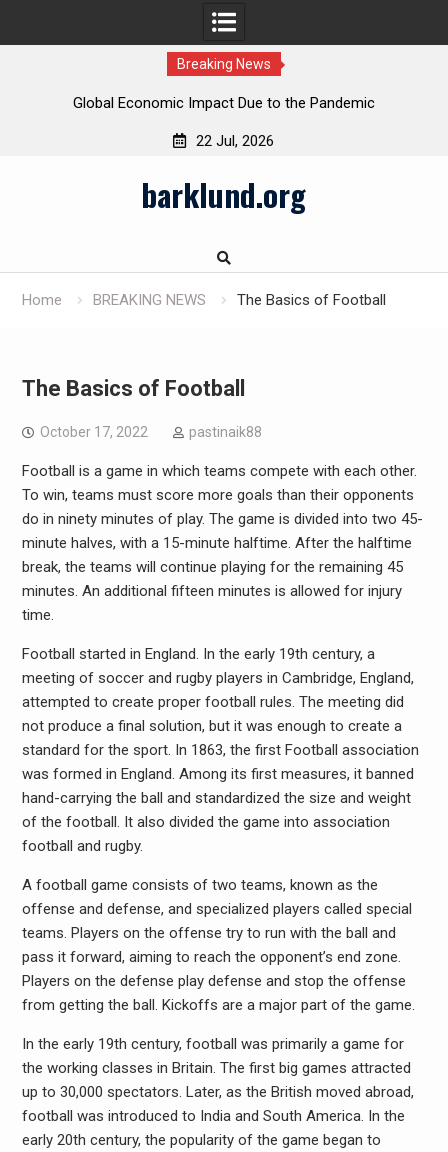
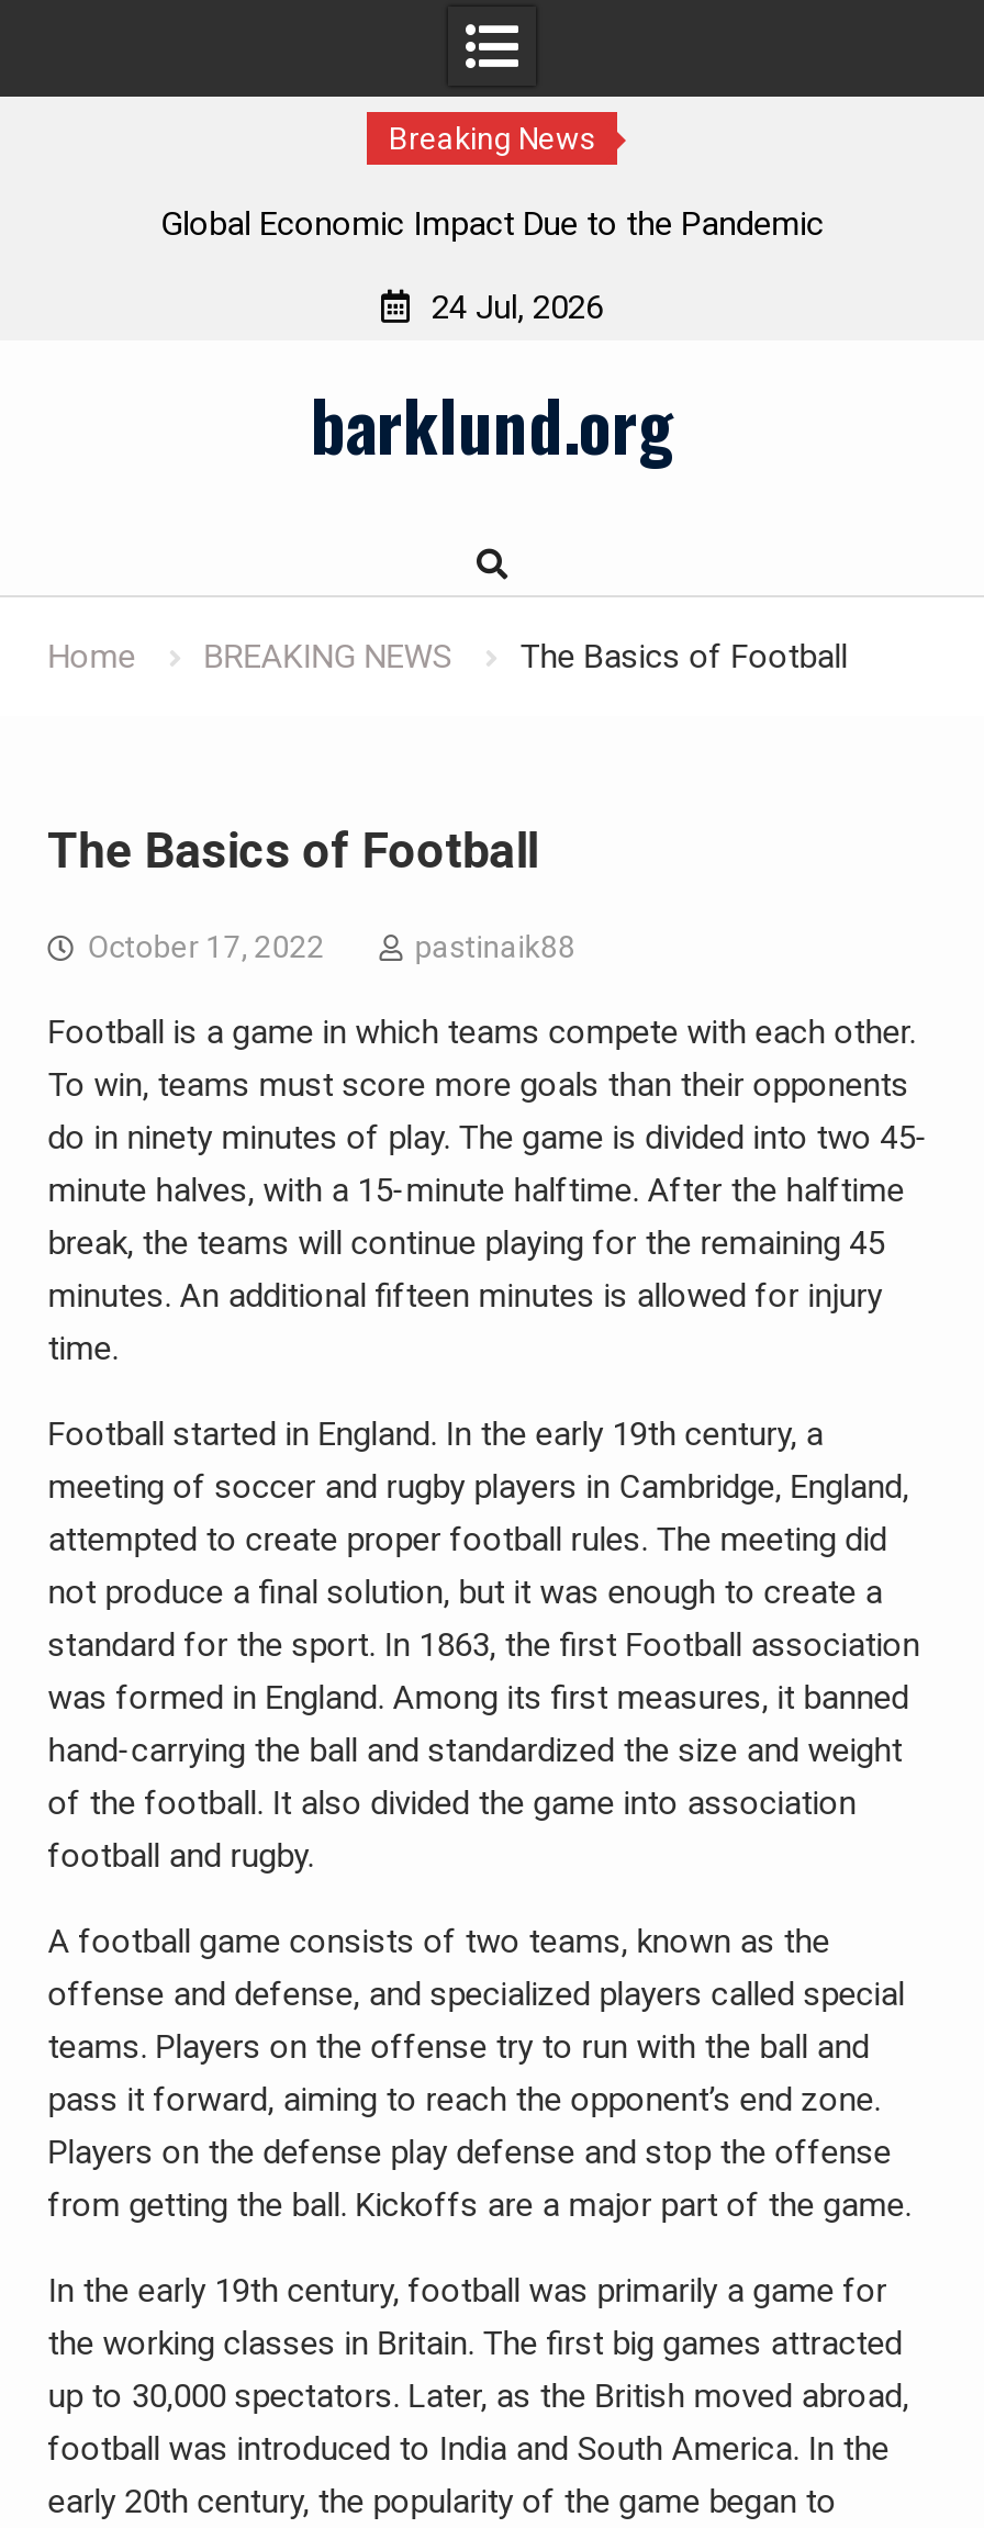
[196,132,274,150] 22 Jul, 2026 -> [432,288,603,327] 24 Jul, 2026

